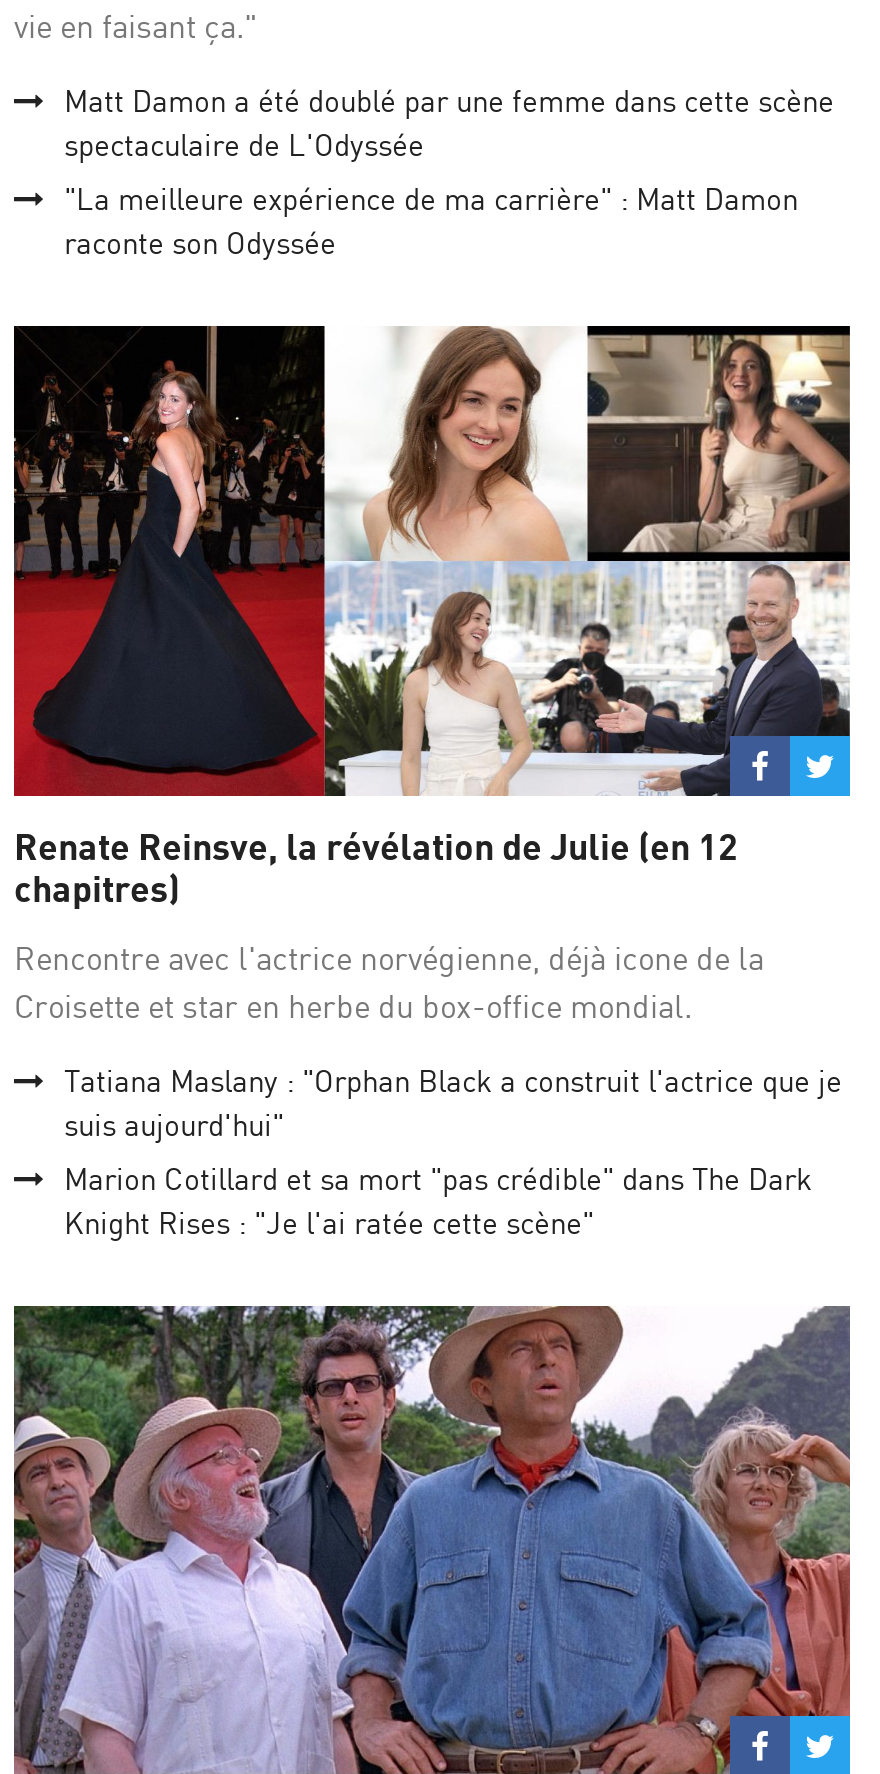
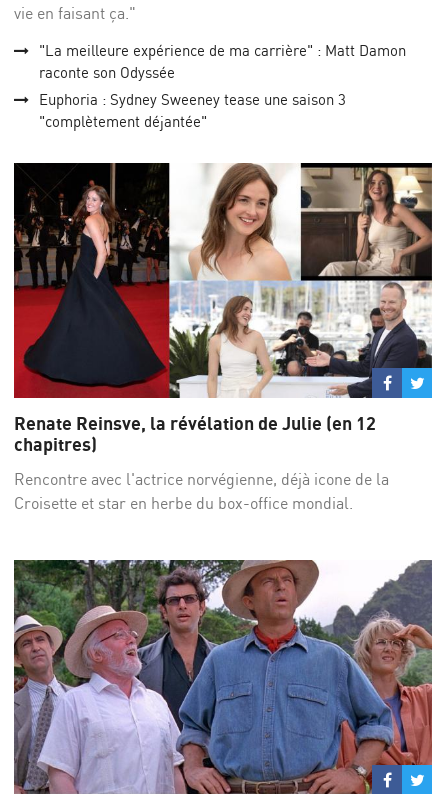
[64,81,834,163] Matt Damon a été doublé par une femme dans cette scène | spectaculaire de L'Odyssée -> none
none -> [39,90,346,131] Euphoria : Sydney Sweeney tease une saison 3 | "complètement déjantée"
[64,1062,842,1242] Tatiana Maslany : "Orphan Black a construit l'actrice que je | suis aujourd'hui" | Marion Cotillard et sa mort "pas crédible" dans The Dark | Knight Rises : "Je l'ai ratée cette scène" -> none

